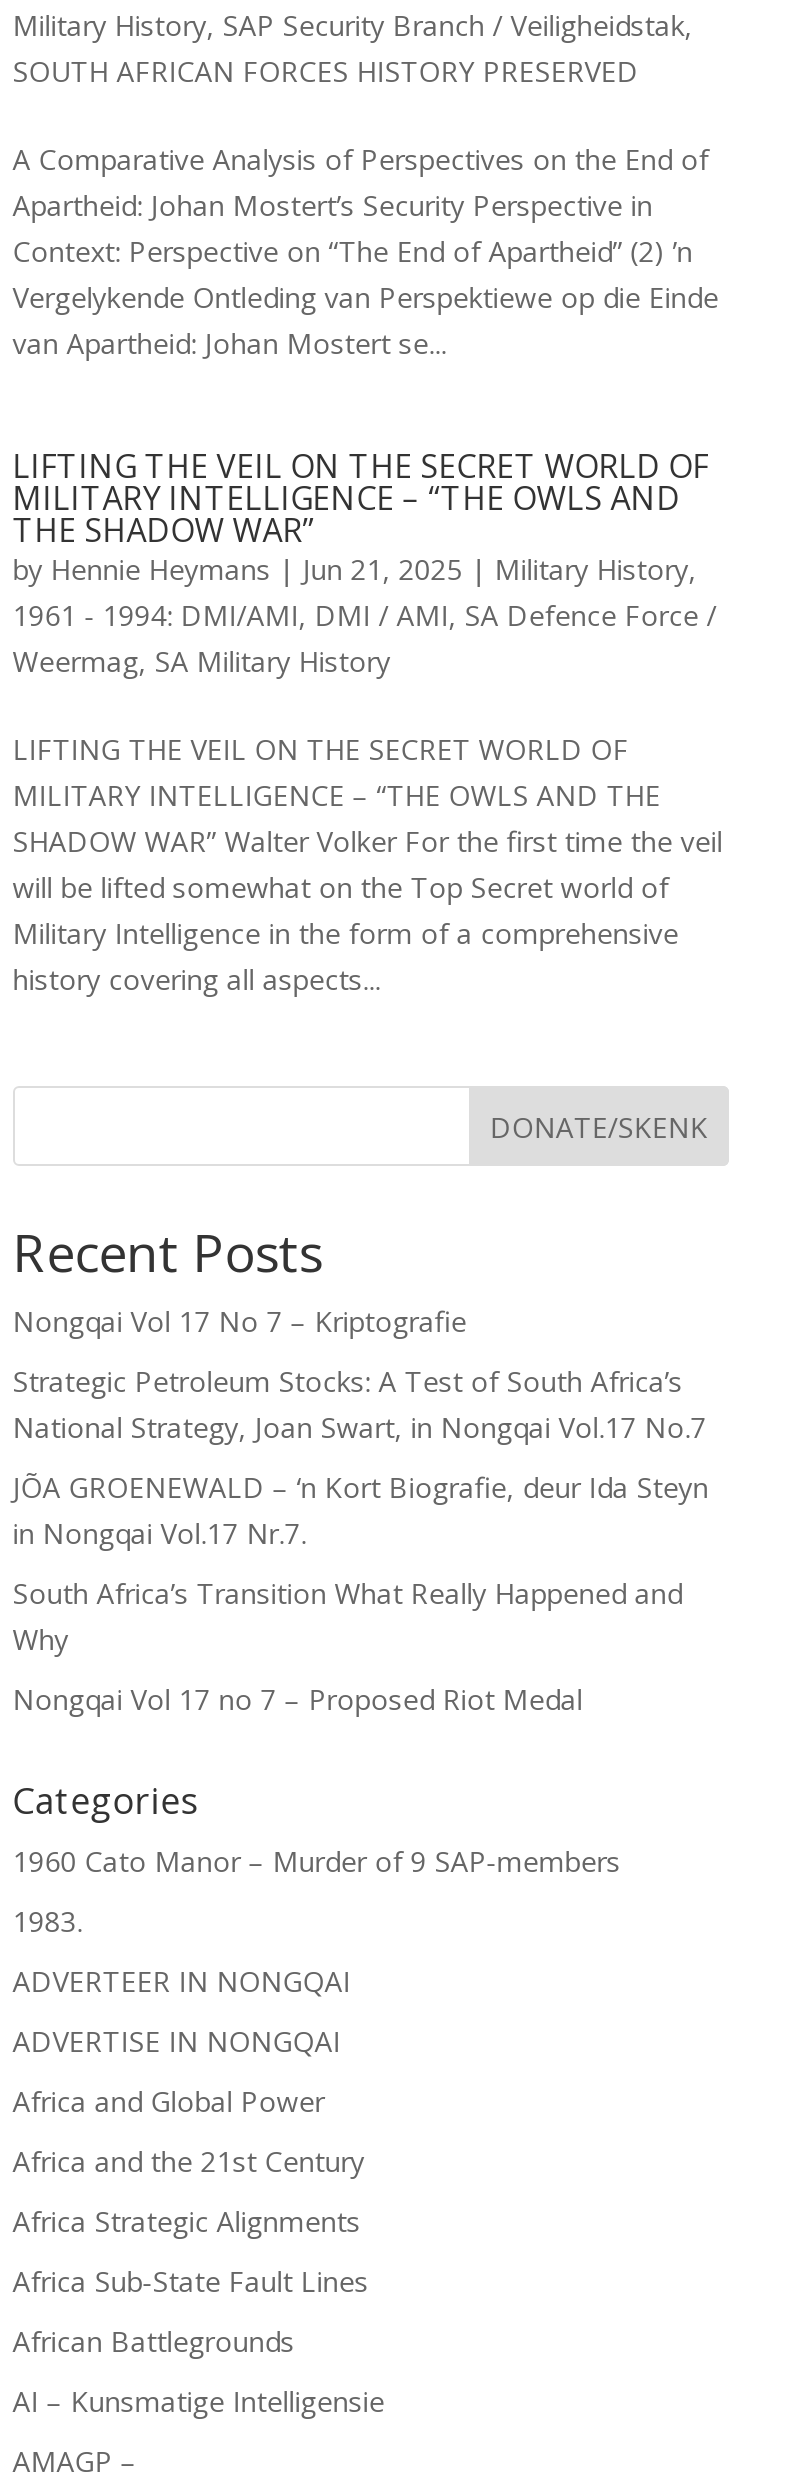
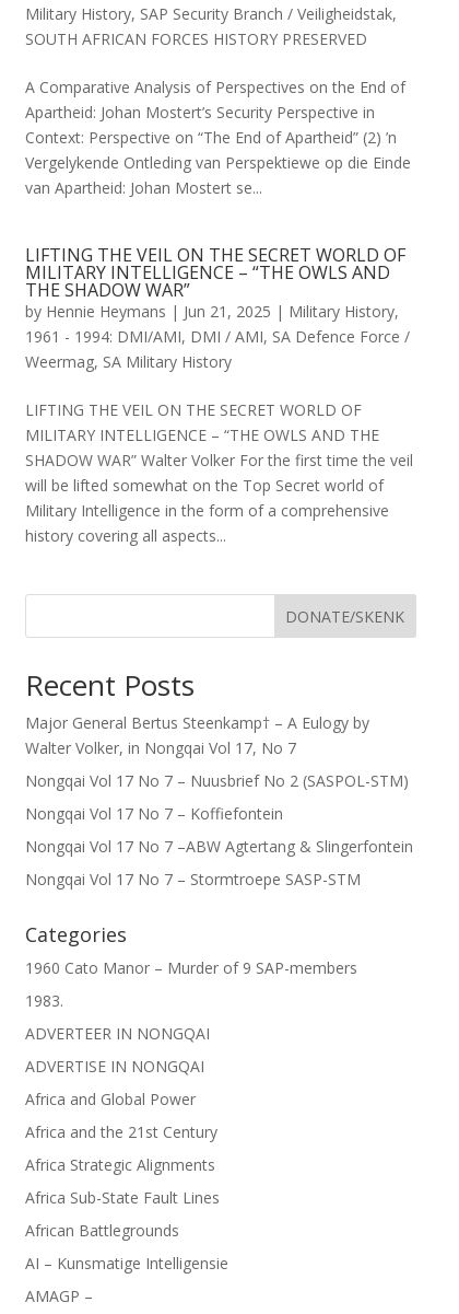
[13,1302,467,1340] Nongqai Vol 17 No 7 – Kriptografie -> [25,712,369,758] Major General Bertus Steenkamp† – A Eulogy by | Walter Volker, in Nongqai Vol 17, No 7
[13,1362,707,1446] Strategic Petroleum Stocks: A Test of South Africa’s | National Strategy, Joan Swart, in Nongqai Vol.17 No.7 -> [25,770,409,791] Nongqai Vol 17 No 7 – Nuusbrief No 2 (SASPOL-STM)
[13,1468,709,1552] JÕA GROENEWALD – ‘n Kort Biografie, deur Ida Steyn | in Nongqai Vol.17 Nr.7. -> [25,803,283,824] Nongqai Vol 17 No 7 – Koffiefontein
[13,1574,683,1658] South Africa’s Transition What Really Happened and | Why -> [25,836,413,856] Nongqai Vol 17 No 7 –ABW Agtertang & Slingerfontein
[13,1680,583,1718] Nongqai Vol 17 no 7 – Proposed Riot Medal -> [25,868,360,889] Nongqai Vol 17 No 7 – Stormtroepe SASP-STM

